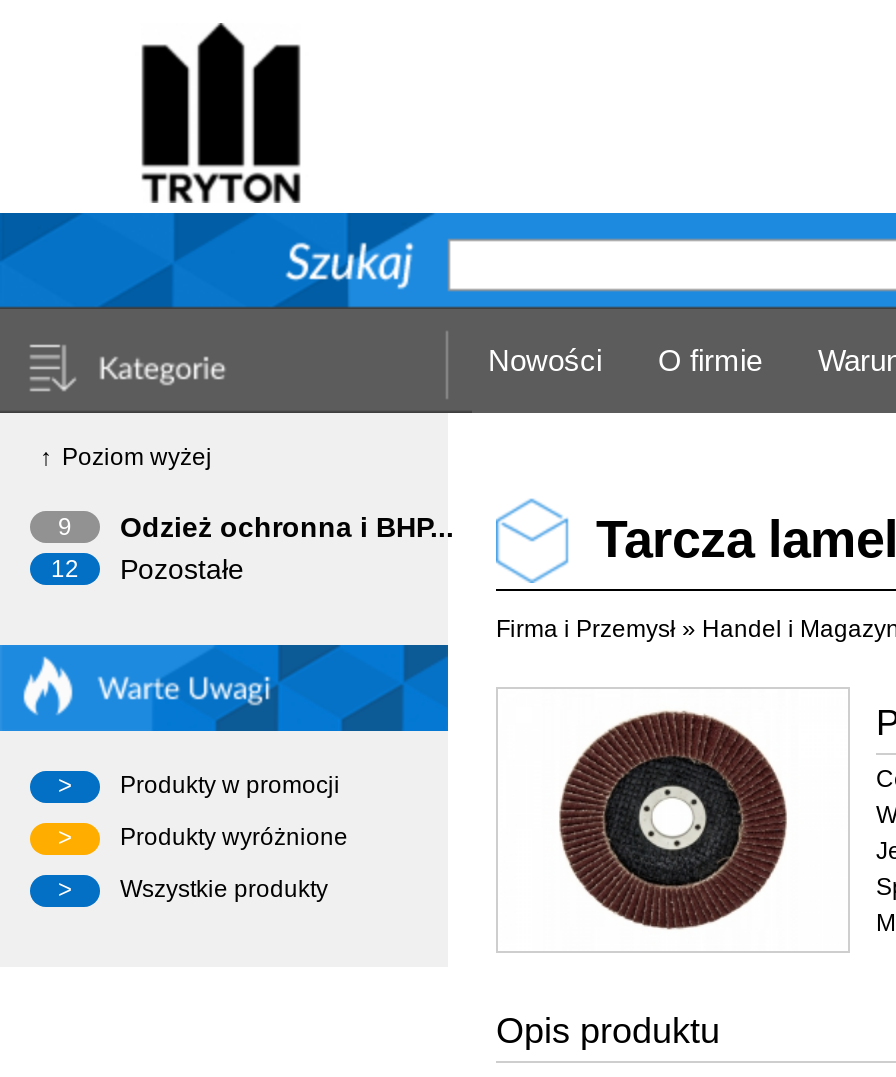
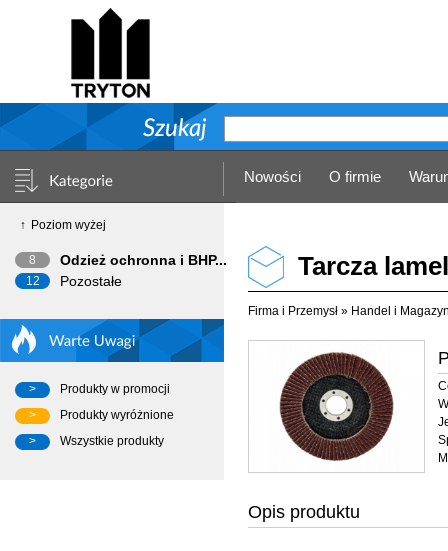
[58,511,454,543] 9 Odzież ochronna i BHP... -> [29,252,227,268] 8 Odzież ochronna i BHP...

